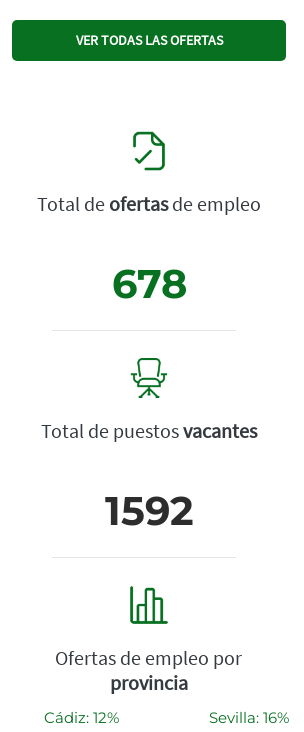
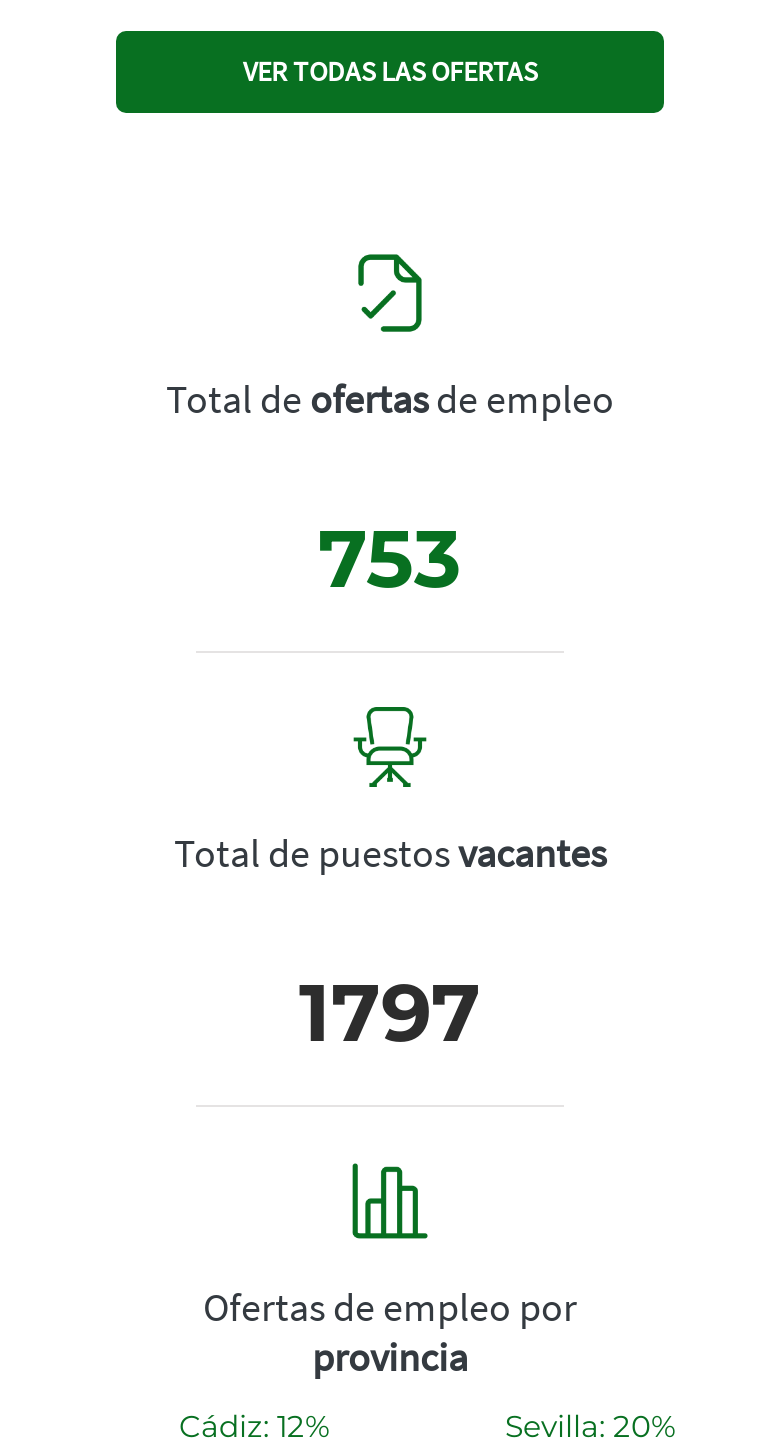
[111,259,186,308] 678 -> [318,510,462,608] 753
[104,486,193,535] 1592 -> [299,964,481,1062] 1797
[209,708,289,727] Sevilla: 16% -> [505,1408,675,1446] Sevilla: 20%

